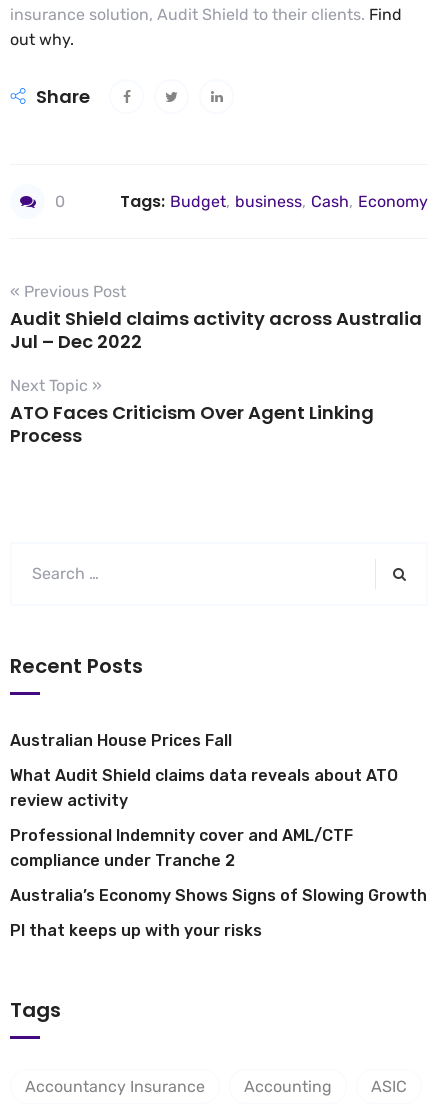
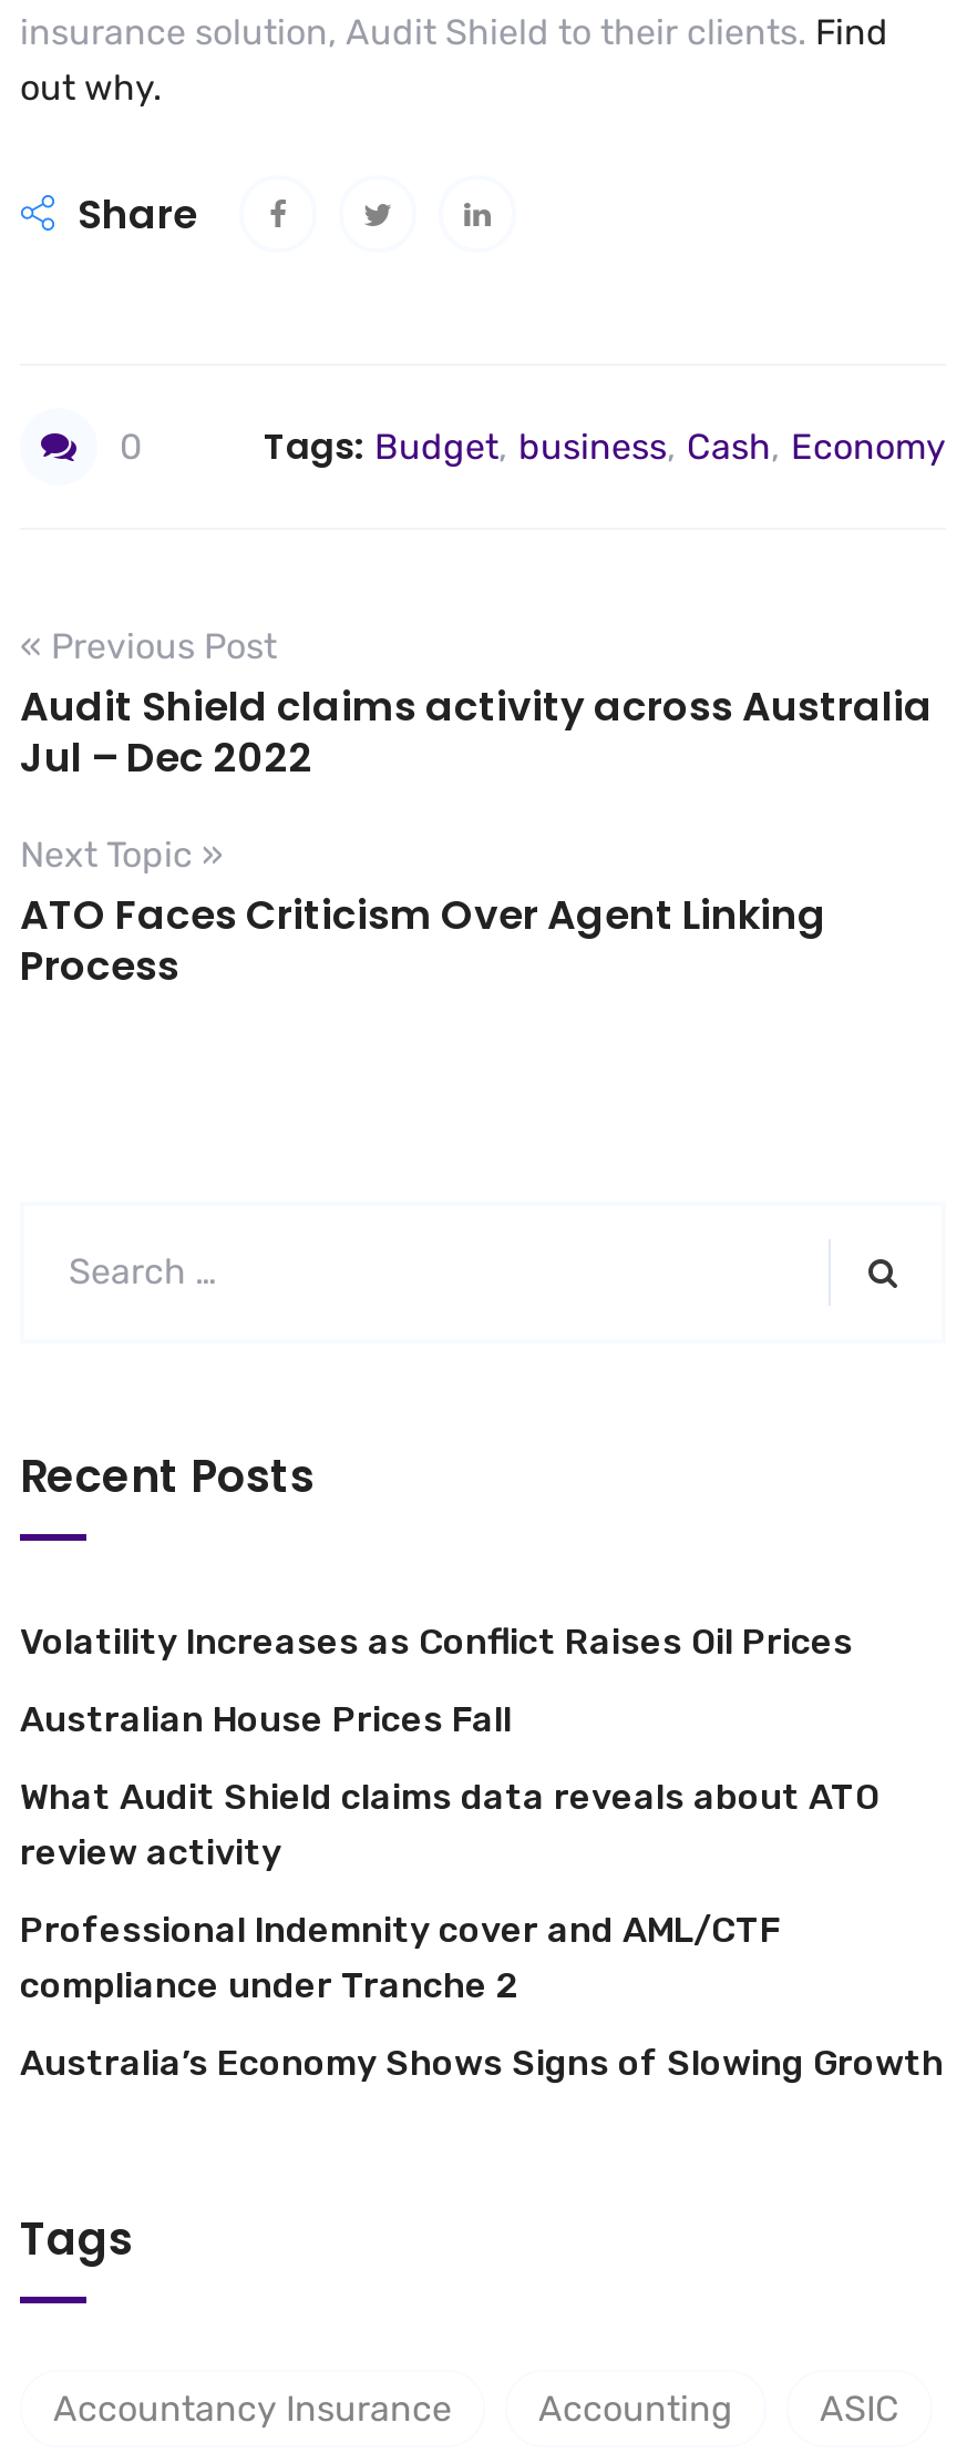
none -> [20,1620,853,1662] Volatility Increases as Conflict Raises Oil Prices
moved [10,731,427,905] -> [20,1697,944,2083]: Australian House Prices Fall | What Audit Shield claims data reveals about ATO | review activity | Professional Indemnity cover and AML/CTF | compliance under Tranche 2 | Australia’s Economy Shows Signs of Slowing Growth
[10,921,262,940] PI that keeps up with your risks -> none

